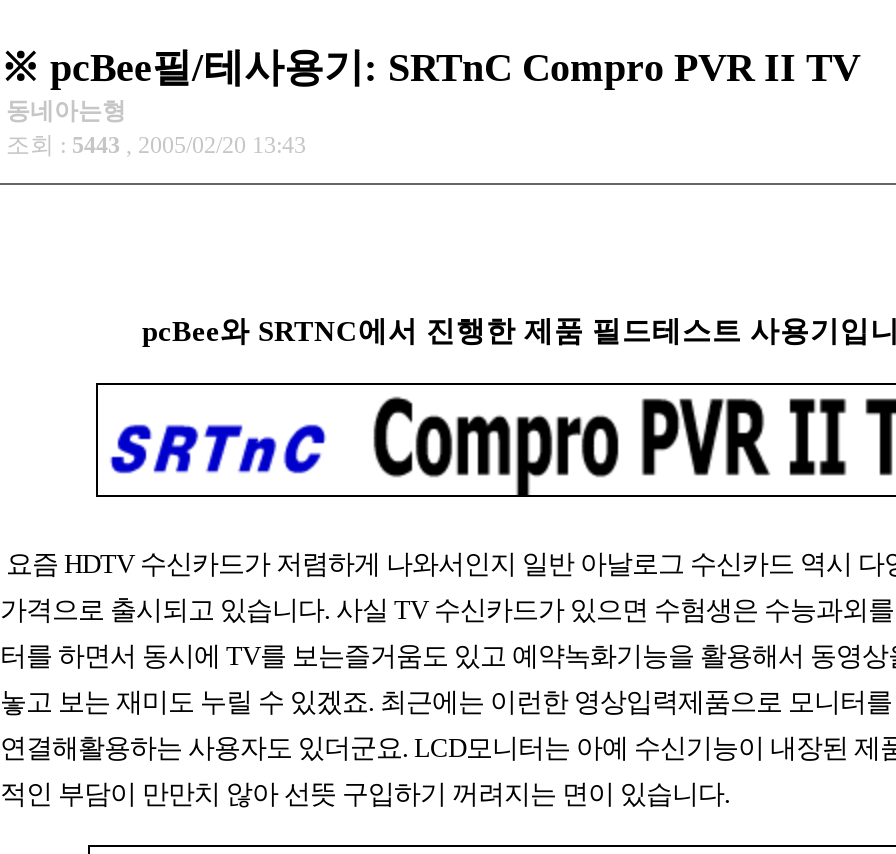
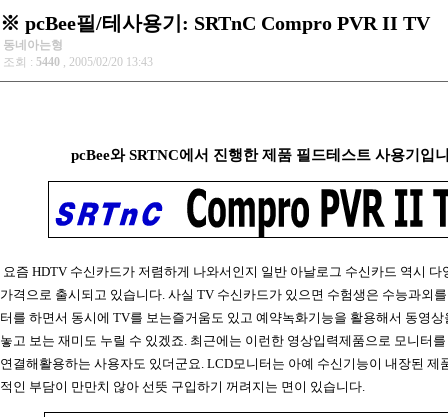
[0,131,306,159] 조회 : 5443, 2005/02/20 13:43 -> [0,55,153,69] 조회 : 5440, 2005/02/20 13:43

